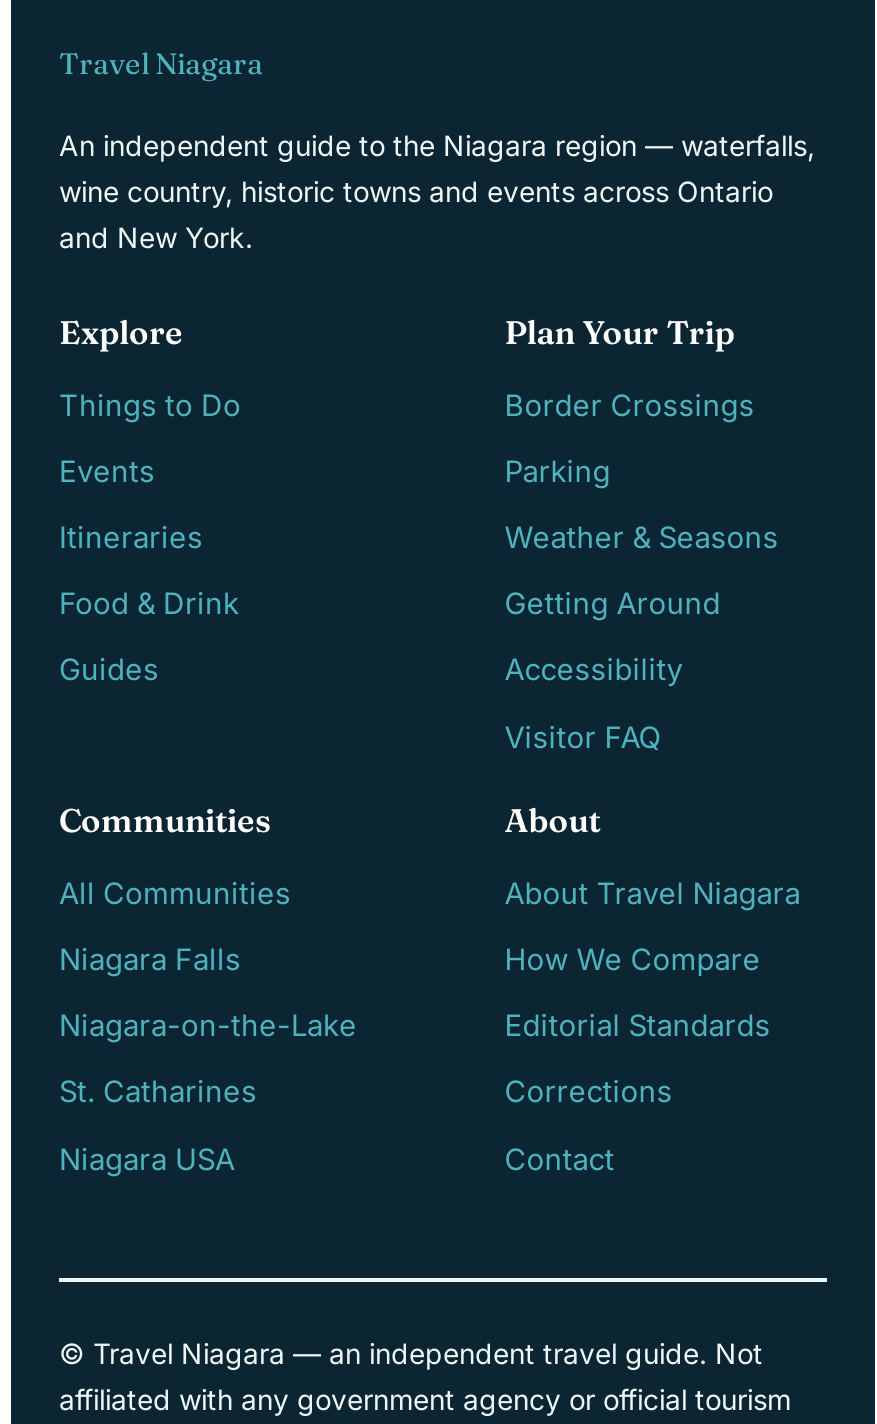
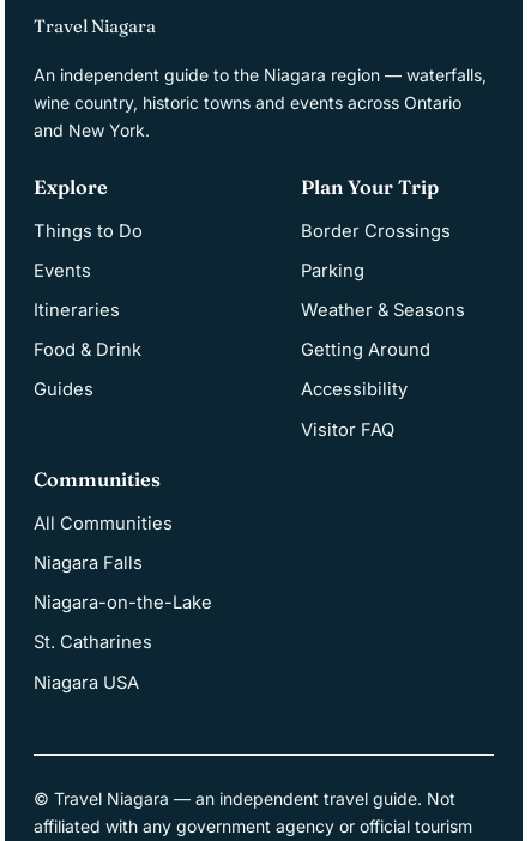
[504,801,800,1177] About | About Travel Niagara | How We Compare | Editorial Standards | Corrections | Contact -> none

